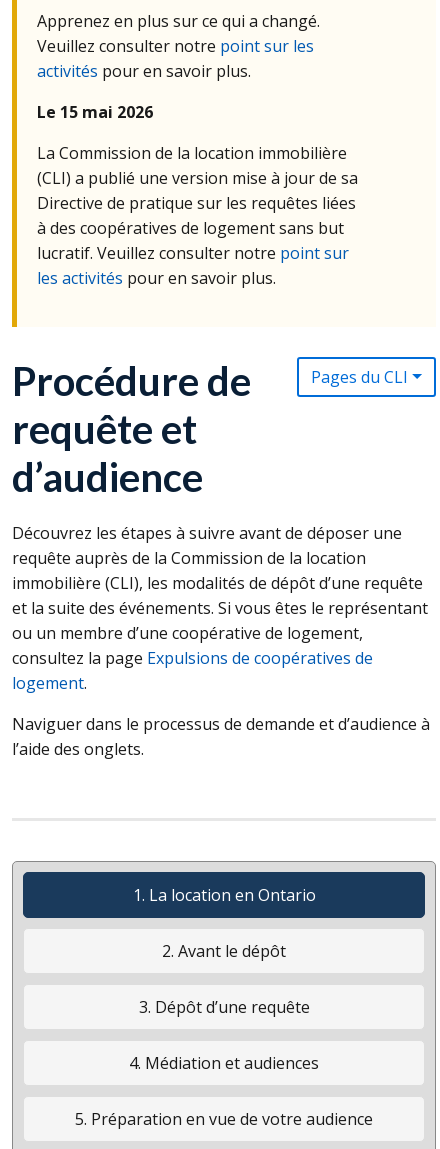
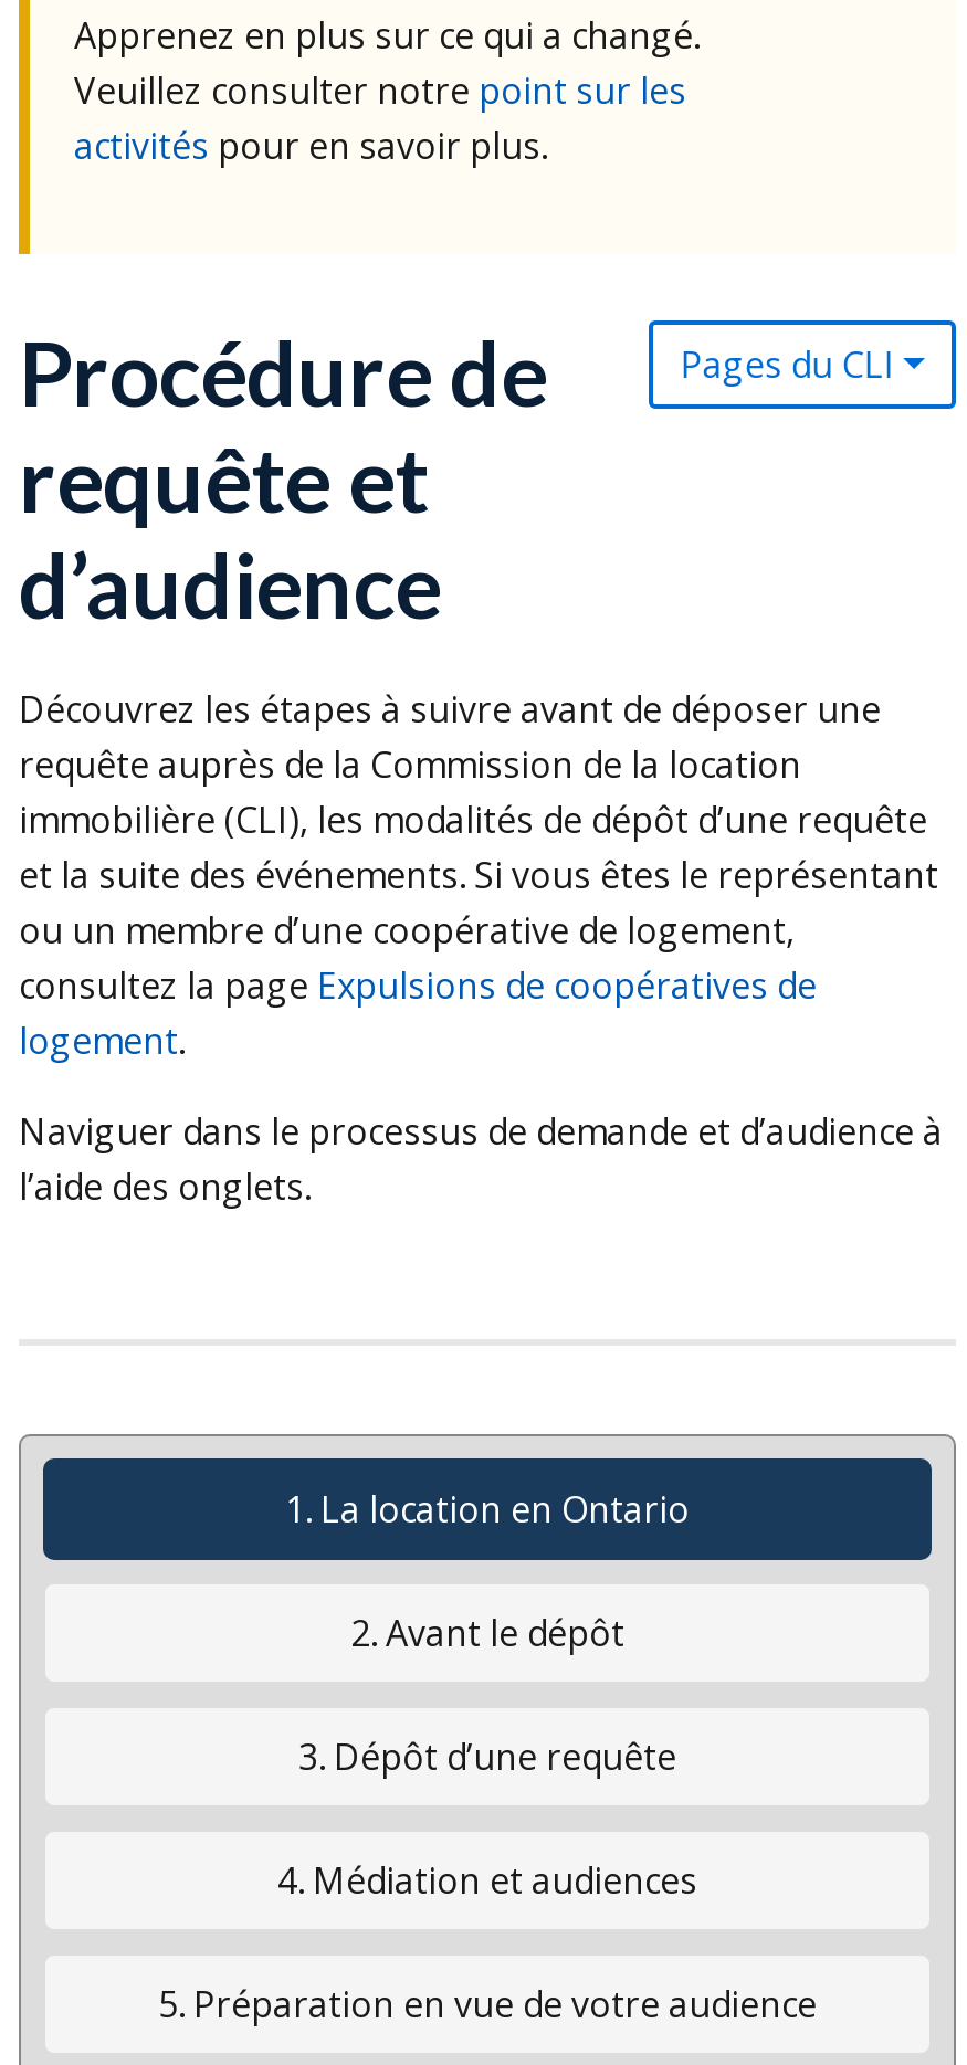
[37,101,358,289] Le 15 mai 2026 | La Commission de la location immobilière | (CLI) a publié une version mise à jour de sa | Directive de pratique sur les requêtes liées | à des coopératives de logement sans but | lucratif. Veuillez consulter notre point sur | les activités pour en savoir plus. -> none

